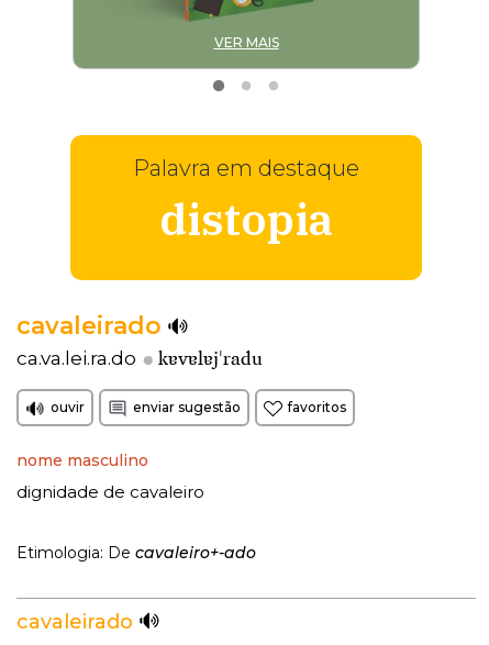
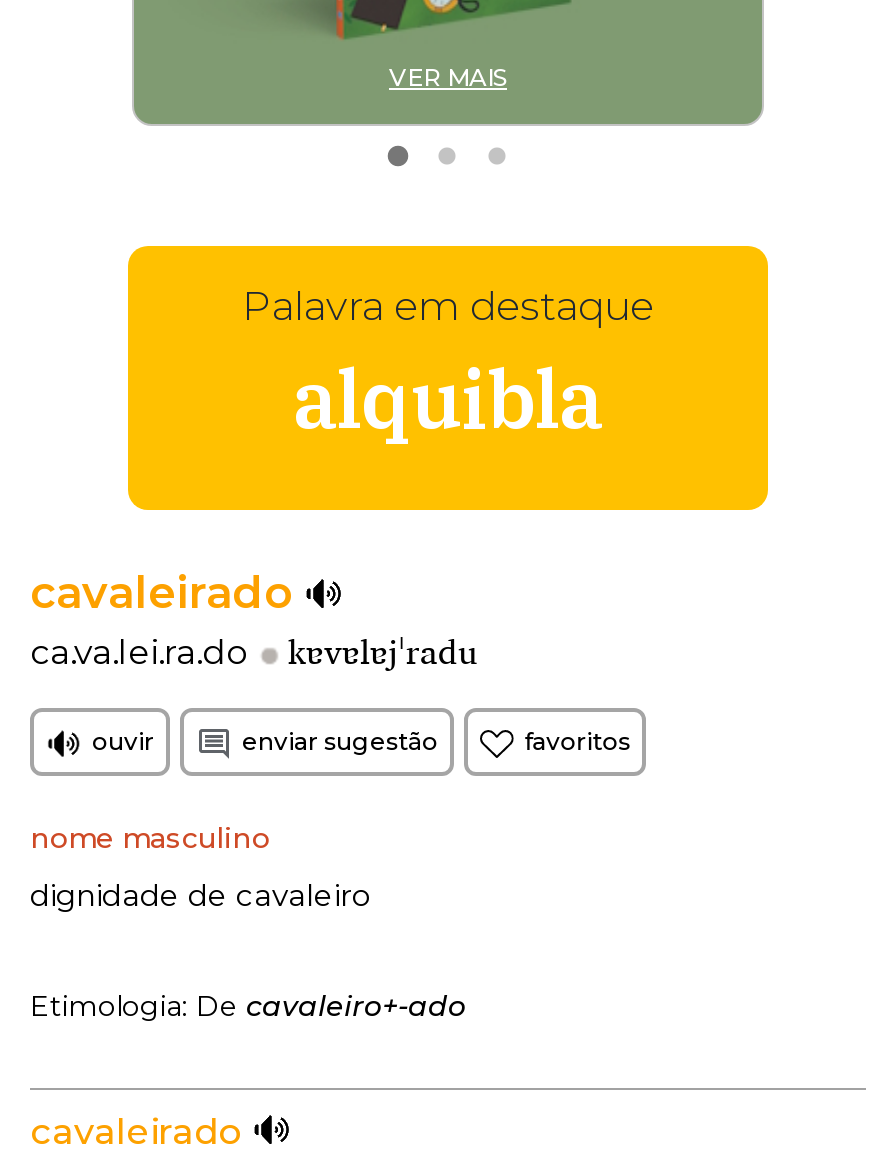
[159,190,333,247] distopia -> [293,346,603,450] alquibla

